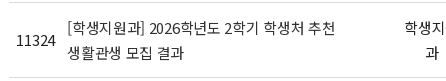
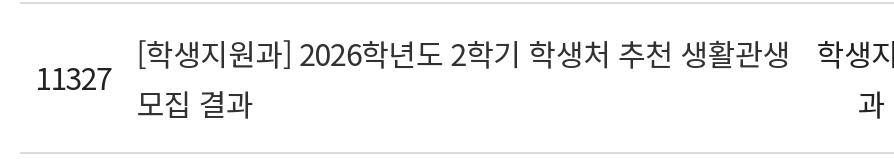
[16,29,55,50] 11324 -> [35,56,112,98] 11327

